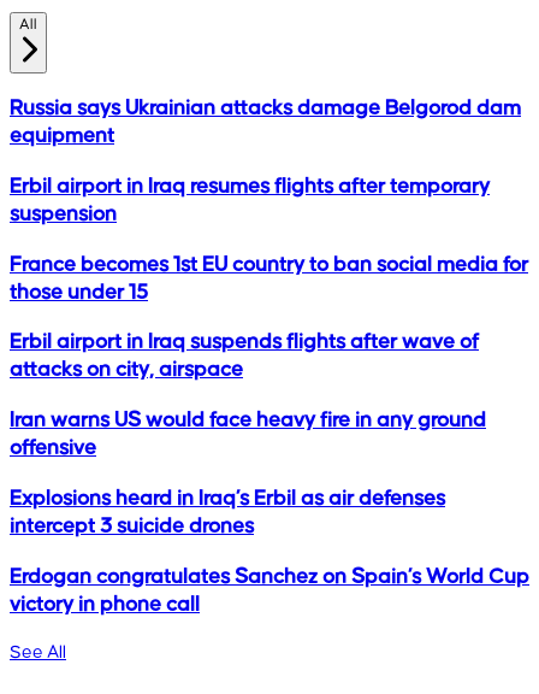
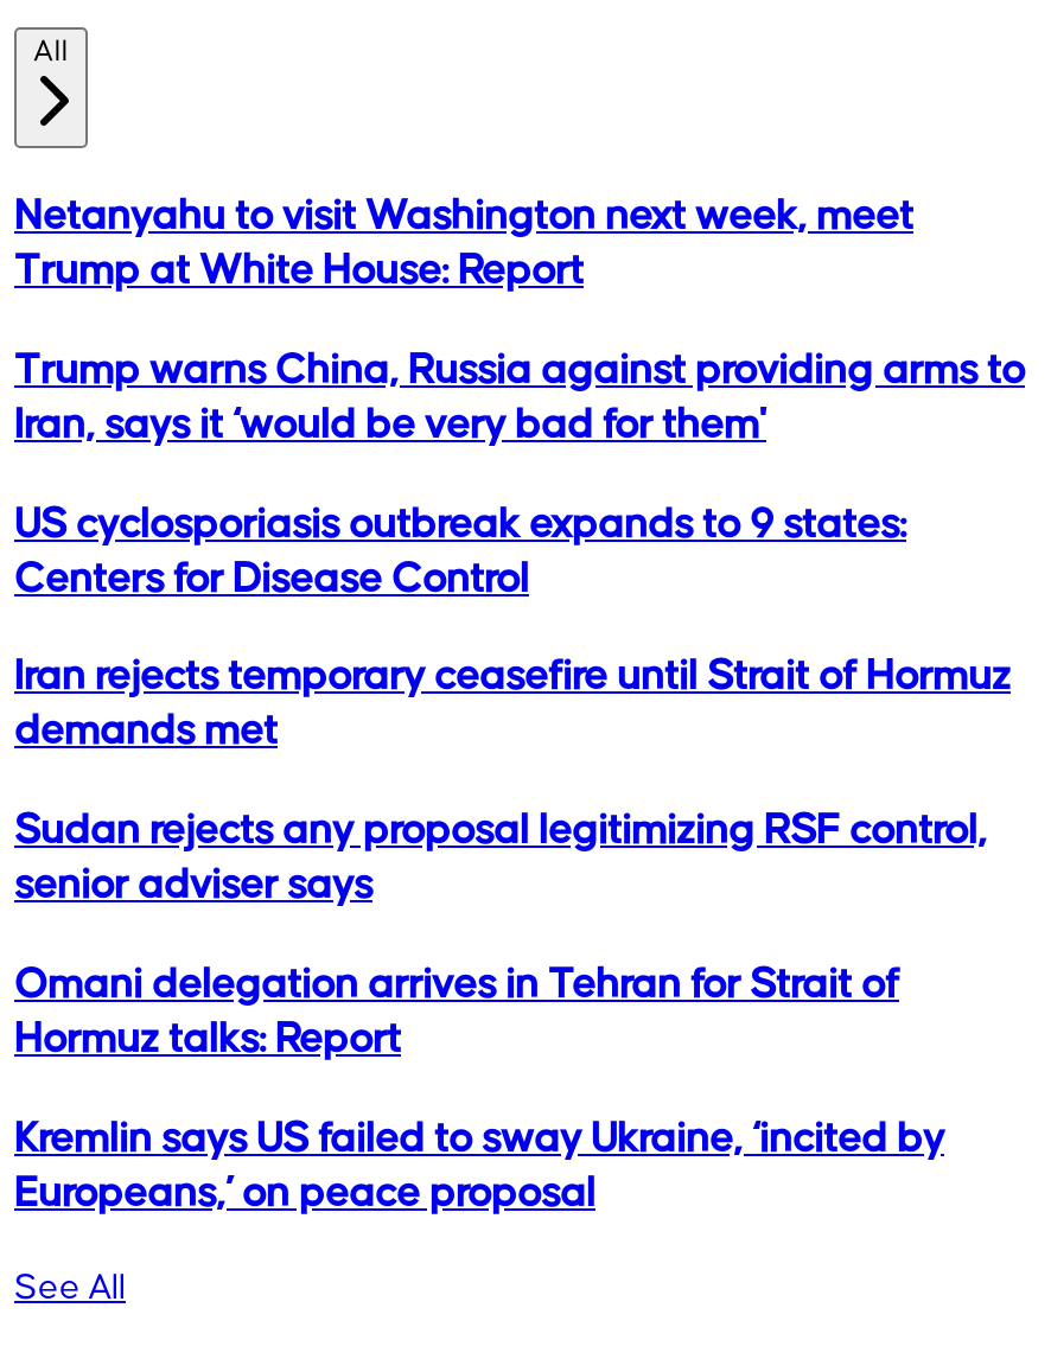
[10,98,521,147] Russia says Ukrainian attacks damage Belgorod dam | equipment -> [14,196,913,293] Netanyahu to visit Washington next week, meet | Trump at White House: Report
[10,176,490,225] Erbil airport in Iraq resumes flights after temporary | suspension -> [14,350,1025,447] Trump warns China, Russia against providing arms to | Iran, says it ‘would be very bad for them'
[10,254,528,303] France becomes 1st EU country to ban social media for | those under 15 -> [14,503,906,601] US cyclosporiasis outbreak expands to 9 states: | Centers for Disease Control
[10,332,479,381] Erbil airport in Iraq suspends flights after wave of | attacks on city, airspace -> [14,657,1011,754] Iran rejects temporary ceasefire until Strait of Hormuz | demands met
[10,410,486,459] Iran warns US would face heavy fire in any ground | offensive -> [14,810,987,907] Sudan rejects any proposal legitimizing RSF control, | senior adviser says
[10,488,445,537] Explosions heard in Iraq’s Erbil as air defenses | intercept 3 suicide drones -> [14,964,899,1061] Omani delegation arrives in Tehran for Strait of | Hormuz talks: Report
[10,566,529,615] Erdogan congratulates Sanchez on Spain’s World Cup | victory in phone call -> [14,1117,944,1214] Kremlin says US failed to sway Ukraine, ‘incited by | Europeans,’ on peace proposal

